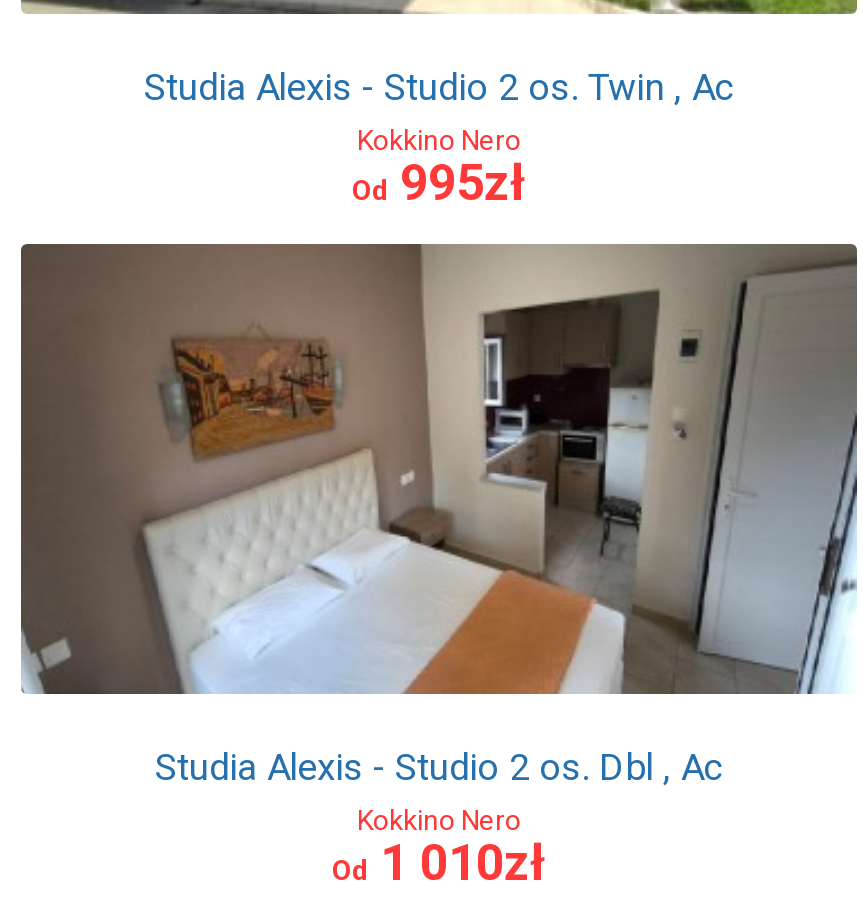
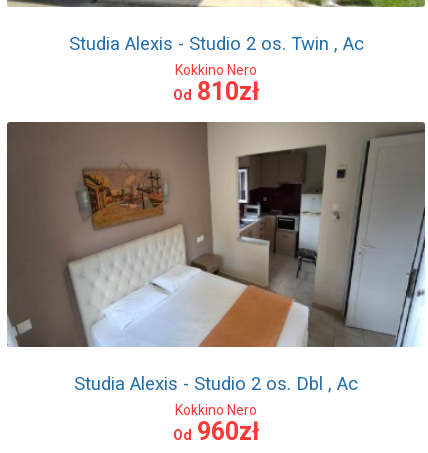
[352,154,526,212] Od 995zł -> [172,77,259,106] Od 810zł
[332,835,546,893] Od 1 010zł -> [172,417,259,446] Od 960zł

